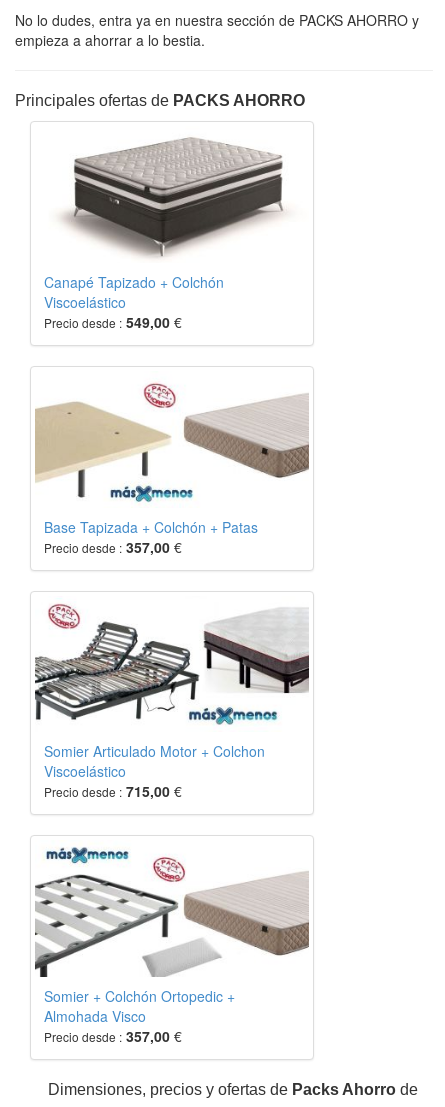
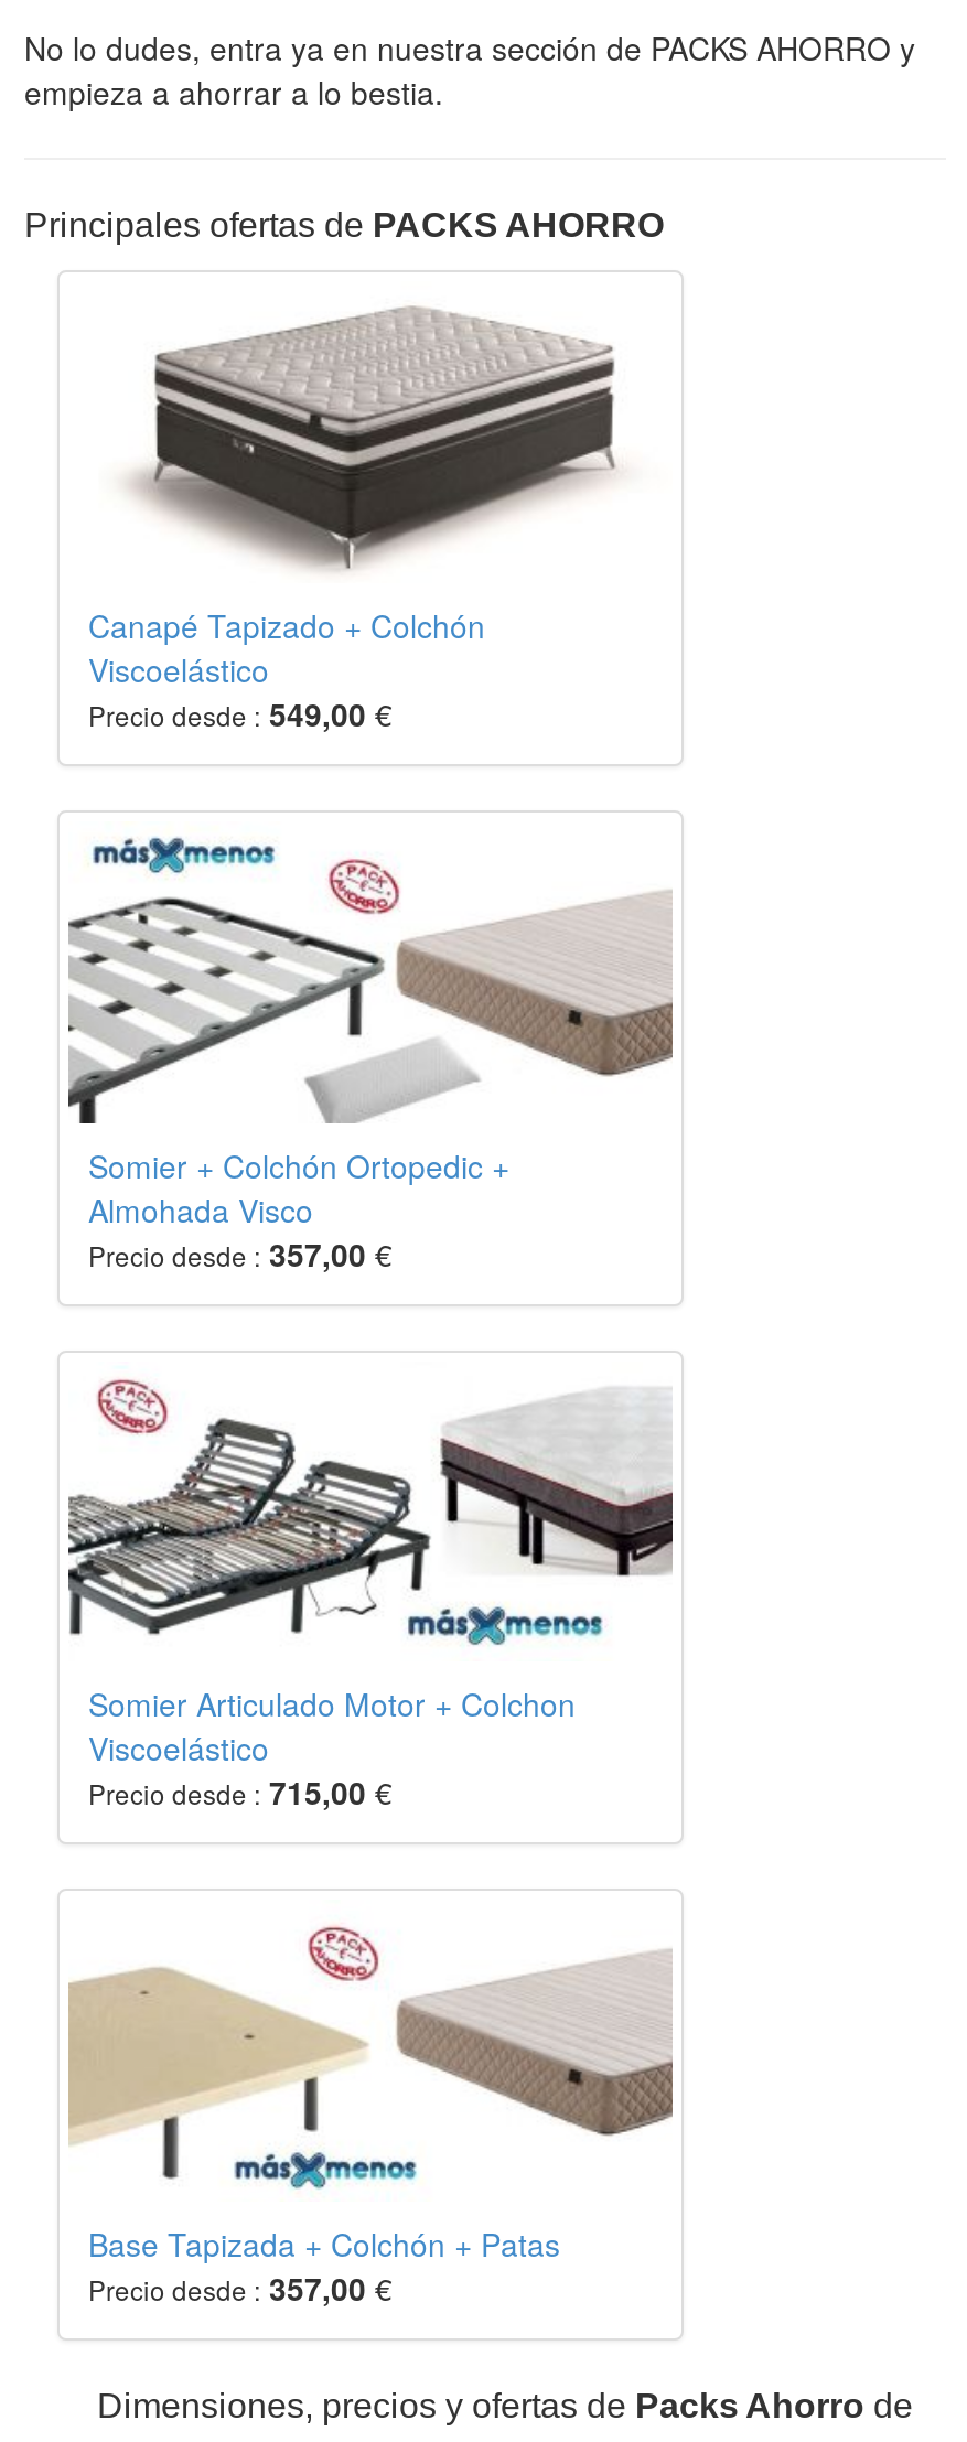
moved [35,382,309,536] -> [68,1924,673,2266]: [image] | Base Tapizada + Colchón + Patas
moved [44,536,265,801] -> [88,1230,576,1814]: [image] | Precio desde : 357,00 € | Somier Articulado Motor + Colchon | Viscoelástico | Precio desde : 715,00 €
moved [34,846,309,1026] -> [66,835,673,1230]: [image] | Somier + Colchón Ortopedic + | Almohada Visco

